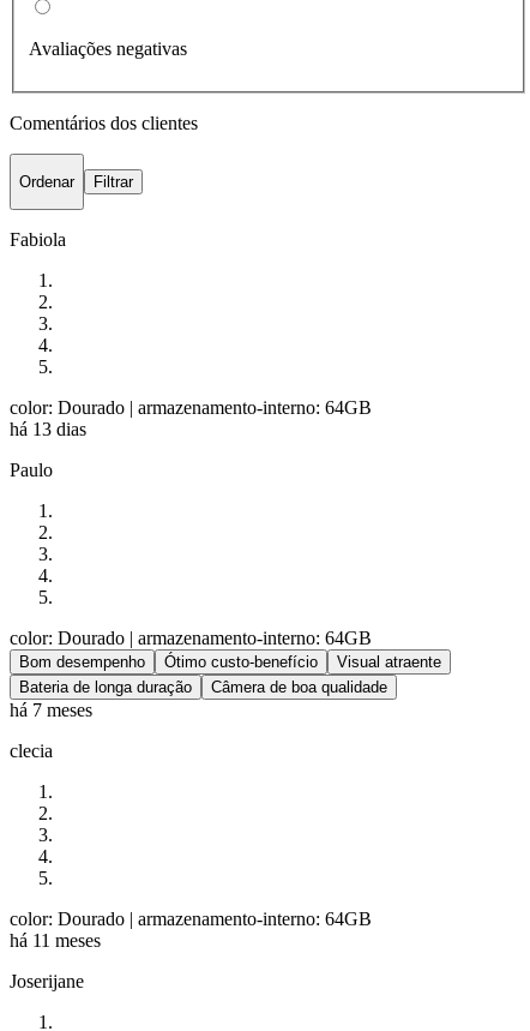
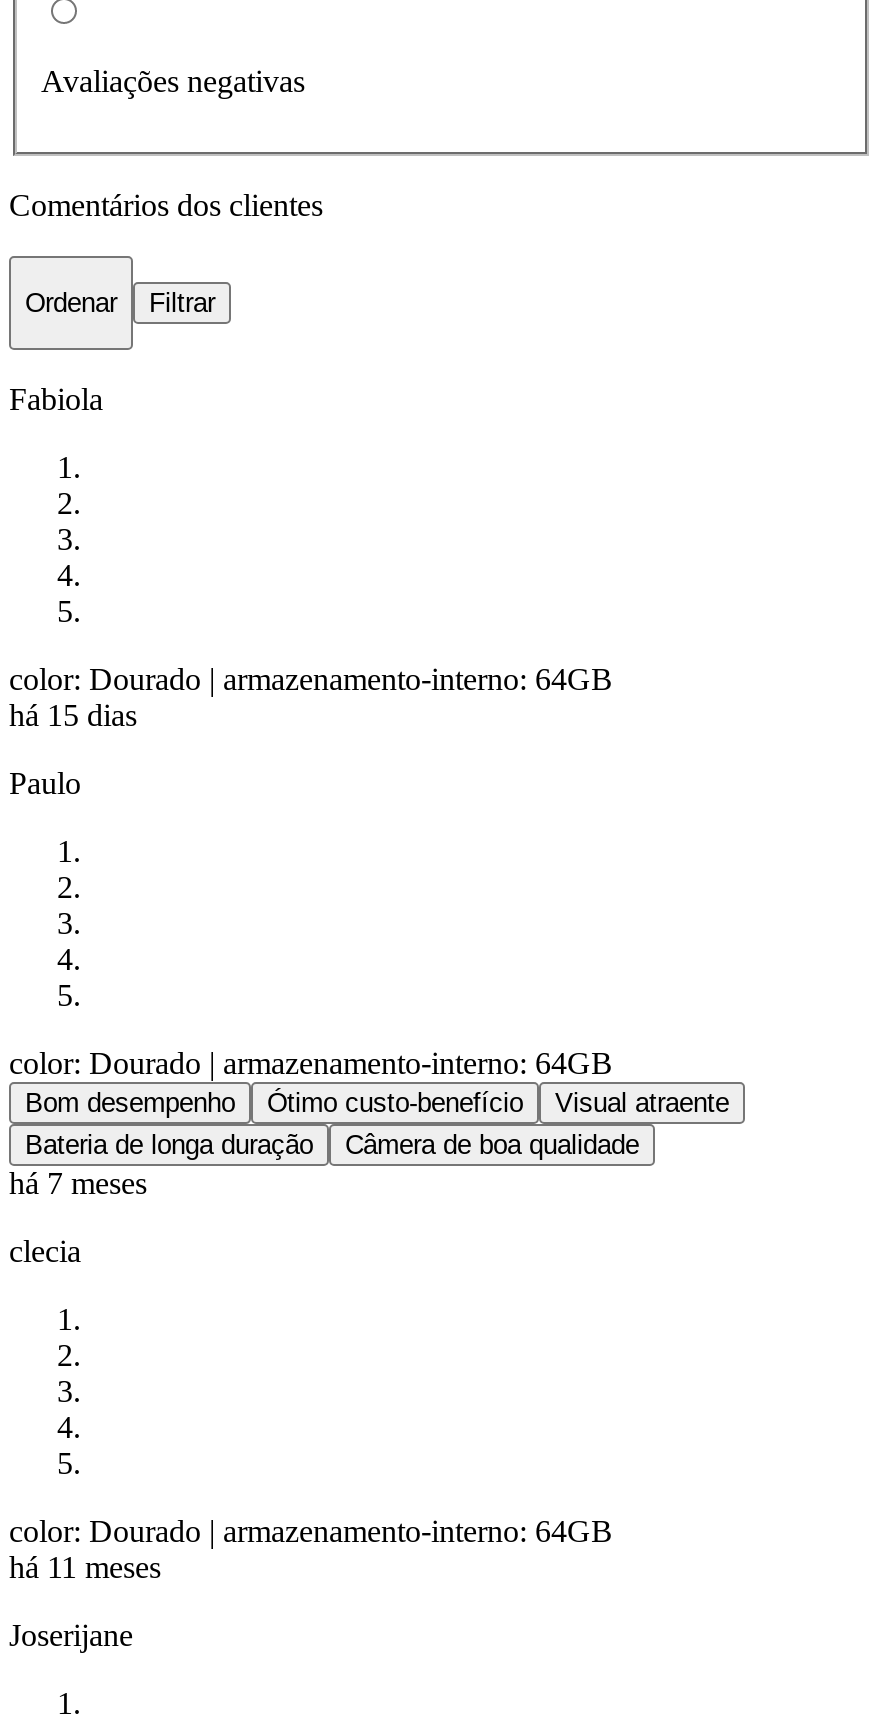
[10,419,86,440] há 13 dias -> [9,698,137,732] há 15 dias

